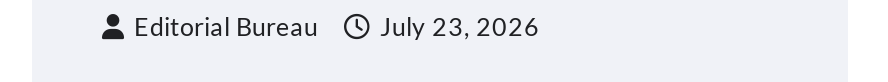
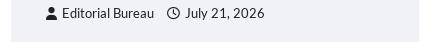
[380,11,540,41] July 23, 2026 -> [185,6,265,21] July 21, 2026

